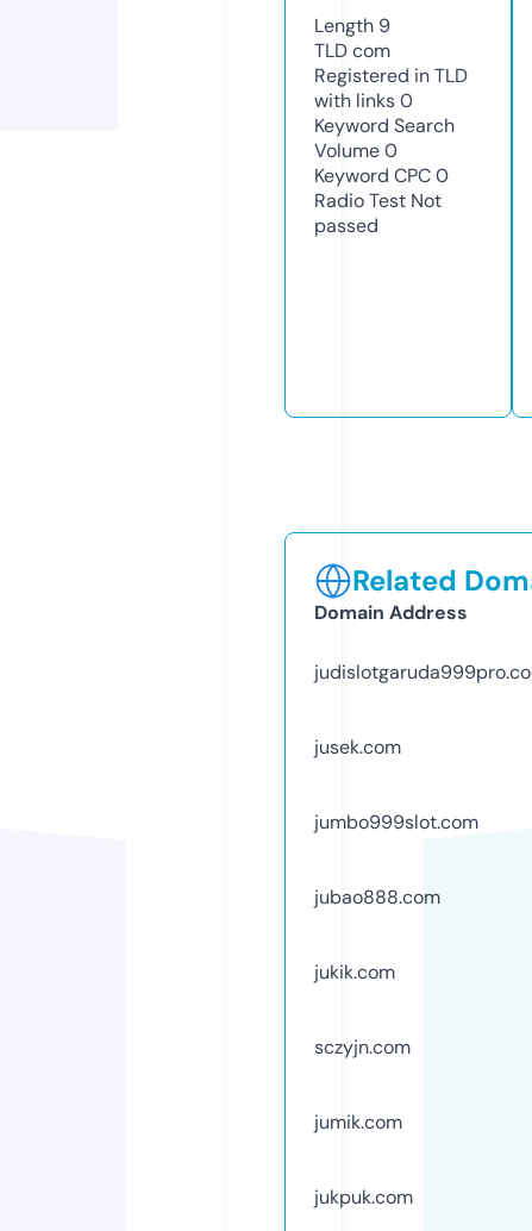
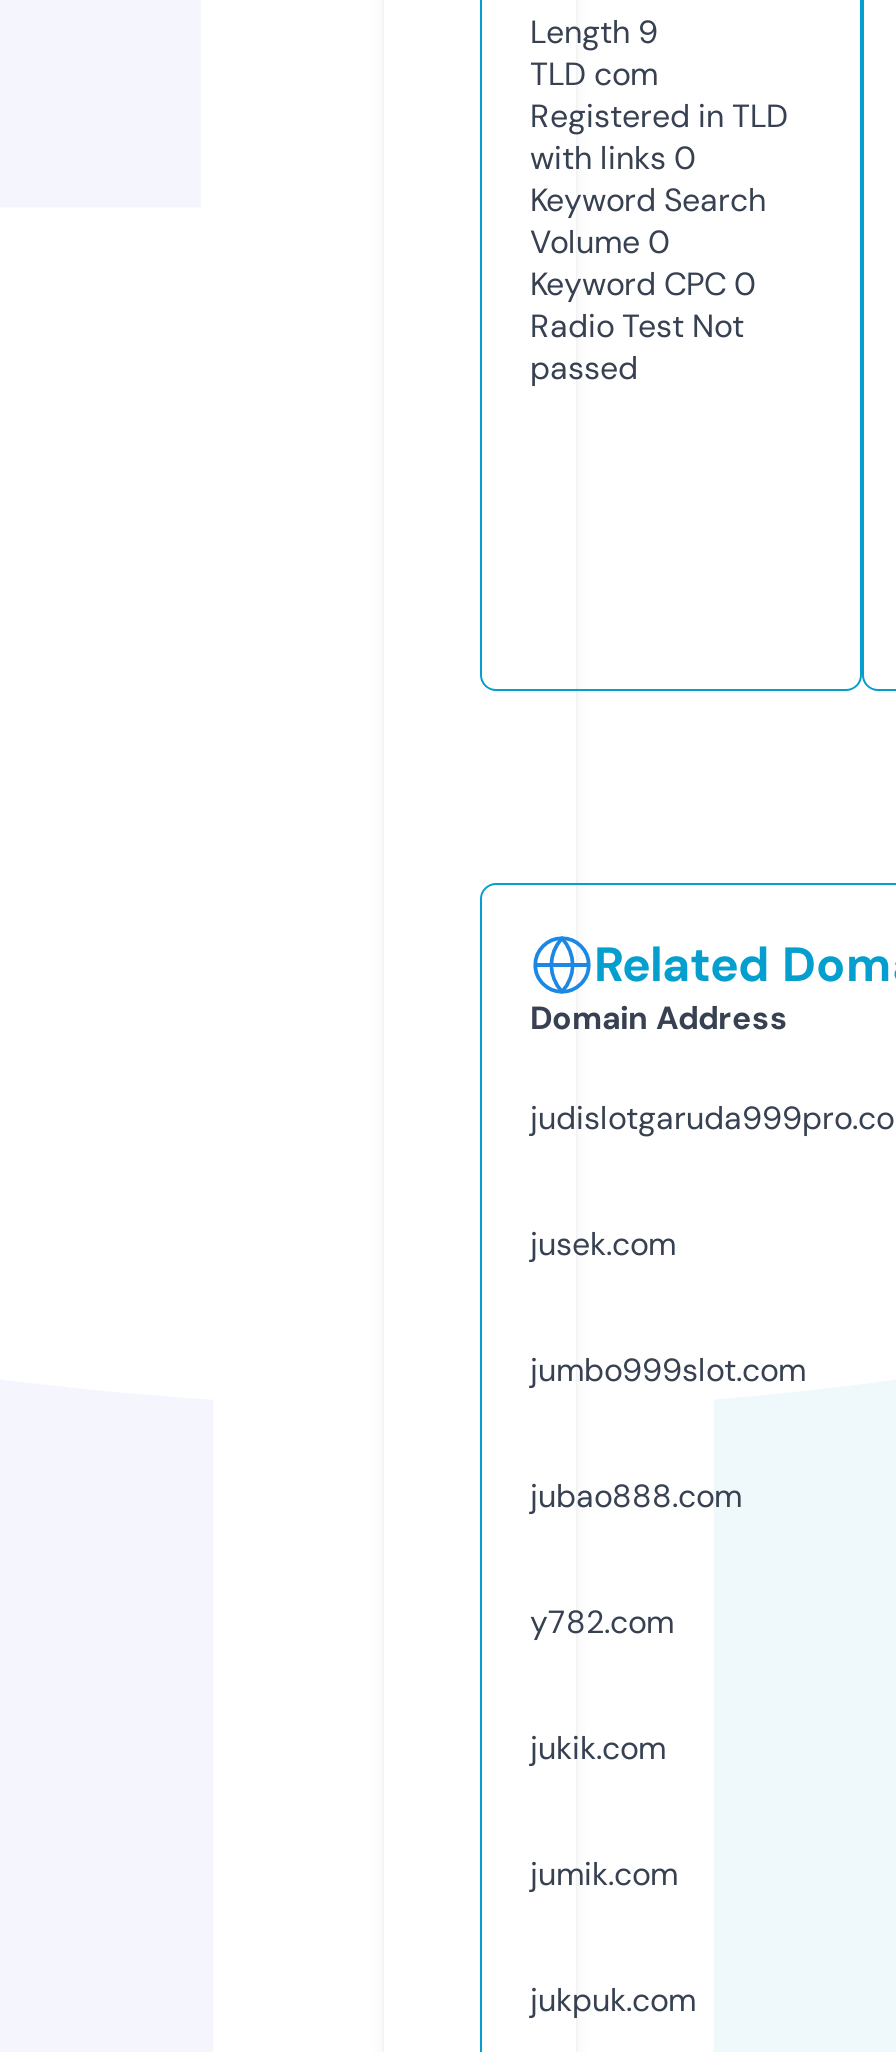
none -> [530,1601,674,1643] y782.com
moved [314,959,395,984] -> [530,1727,666,1769]: jukik.com
[314,1034,411,1059] sczyjn.com -> none

